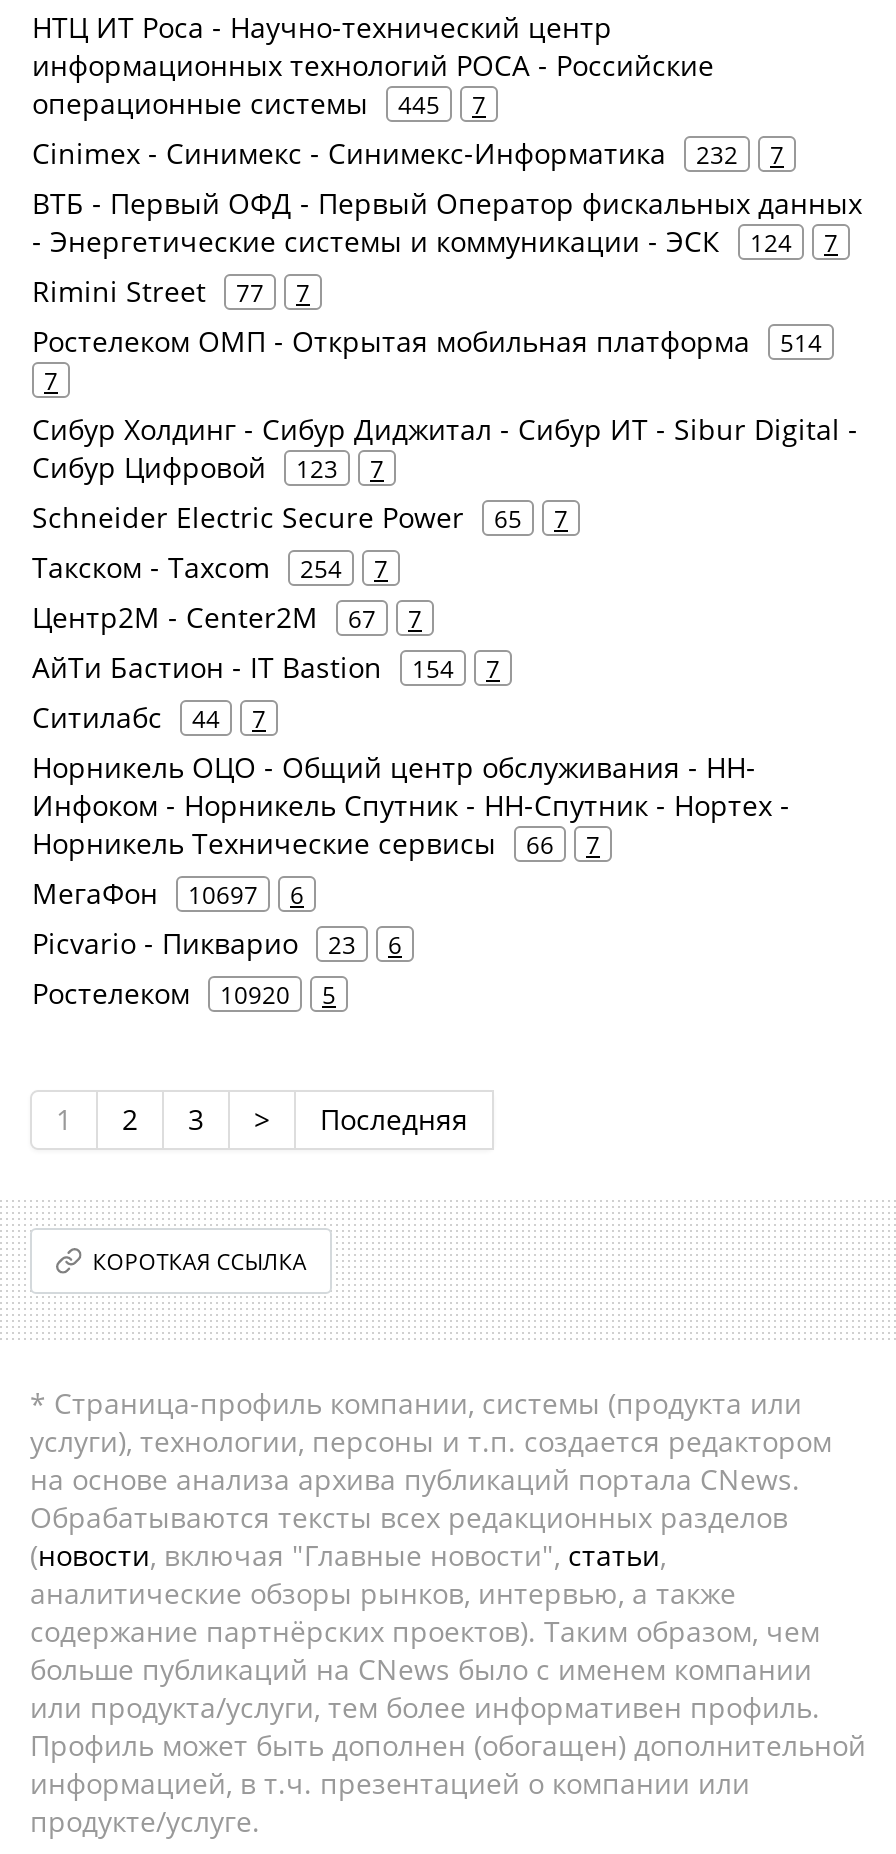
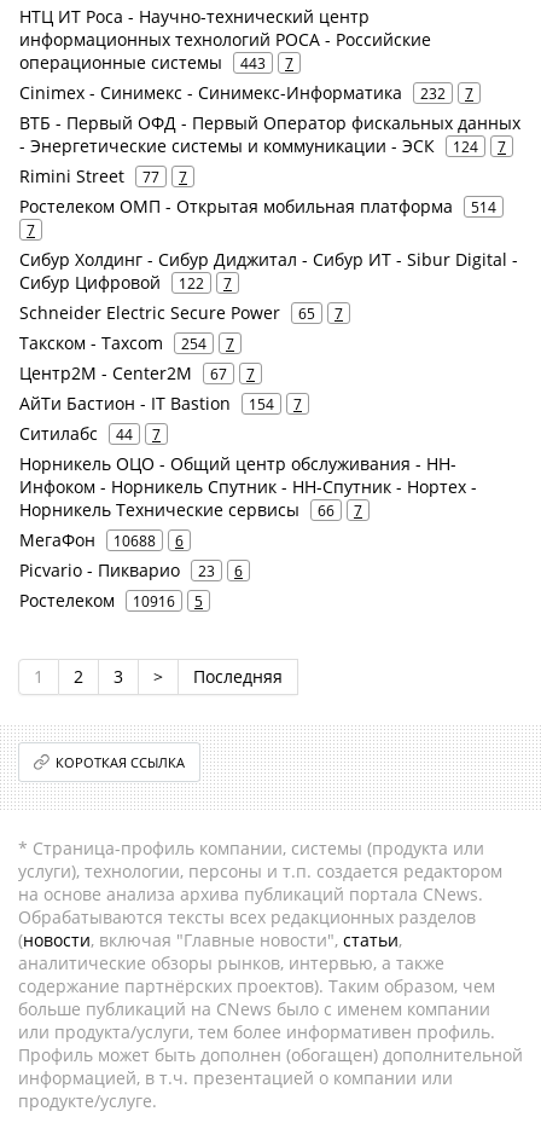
[32,84,486,122] операционные системы 445 7 -> [19,51,293,74] операционные системы 443 7
[32,448,384,486] Сибур Цифровой 123 7 -> [19,271,232,294] Сибур Цифровой 122 7
[32,874,304,912] МегаФон 10697 6 -> [19,528,184,551] МегаФон 10688 6
[32,974,336,1012] Ростелеком 10920 5 -> [19,589,203,612] Ростелеком 10916 5

